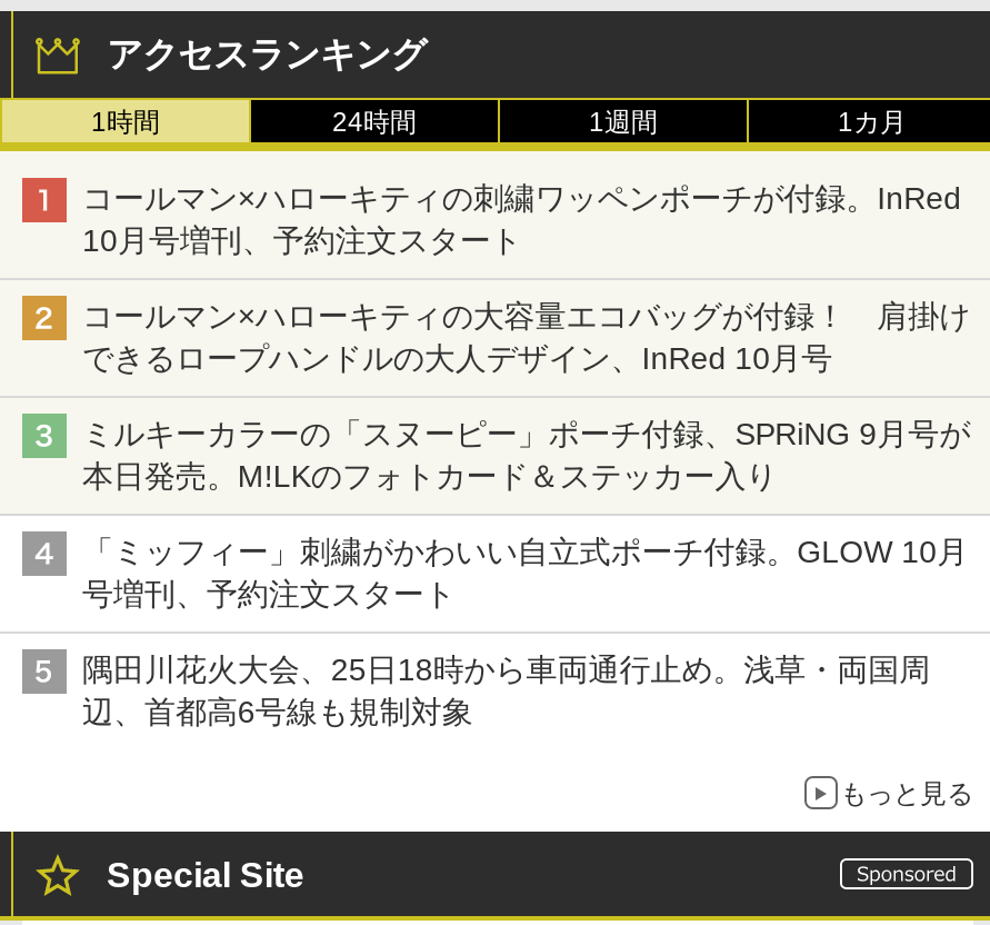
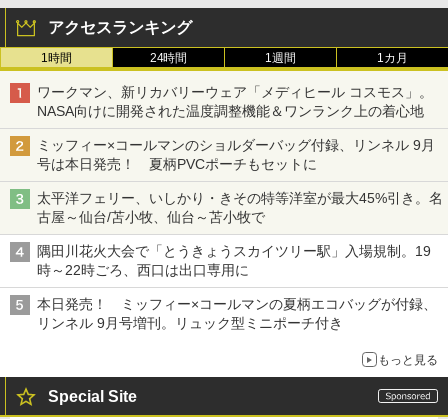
[82,181,961,259] コールマン×ハローキティの刺繍ワッペンポーチが付録。InRed | 10月号増刊、予約注文スタート -> [37,84,433,119] ワークマン、新リカバリーウェア「メディヒール コスモス」。 | NASA向けに開発された温度調整機能＆ワンランク上の着心地
[82,299,970,376] コールマン×ハローキティの大容量エコバッグが付録！ 肩掛け | できるロープハンドルの大人デザイン、InRed 10月号 -> [37,137,435,172] ミッフィー×コールマンのショルダーバッグ付録、リンネル 9月 | 号は本日発売！ 夏柄PVCポーチもセットに
[82,416,970,494] ミルキーカラーの「スヌーピー」ポーチ付録、SPRiNG 9月号が | 本日発売。M!LKのフォトカード＆ステッカー入り -> [37,190,443,225] 太平洋フェリー、いしかり・きその特等洋室が最大45%引き。名 | 古屋～仙台/苫小牧、仙台～苫小牧で
[82,534,968,612] 「ミッフィー」刺繍がかわいい自立式ポーチ付録。GLOW 10月 | 号増刊、予約注文スタート -> [37,243,431,278] 隅田川花火大会で「とうきょうスカイツリー駅」入場規制。19 | 時～22時ごろ、西口は出口専用に
[82,652,930,730] 隅田川花火大会、25日18時から車両通行止め。浅草・両国周 | 辺、首都高6号線も規制対象 -> [37,296,437,331] 本日発売！ ミッフィー×コールマンの夏柄エコバッグが付録、 | リンネル 9月号増刊。リュック型ミニポーチ付き

